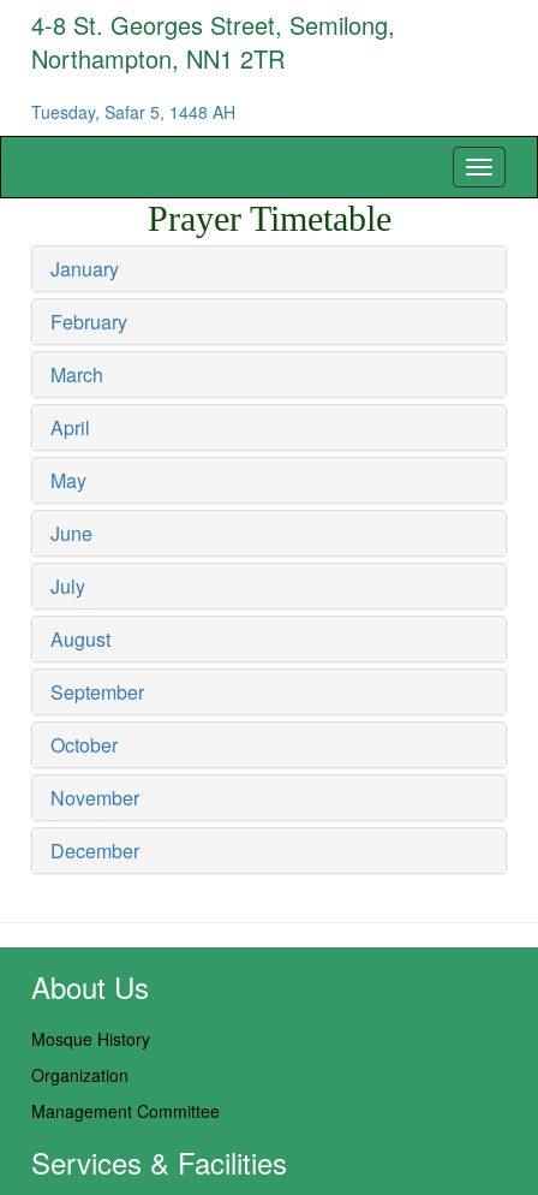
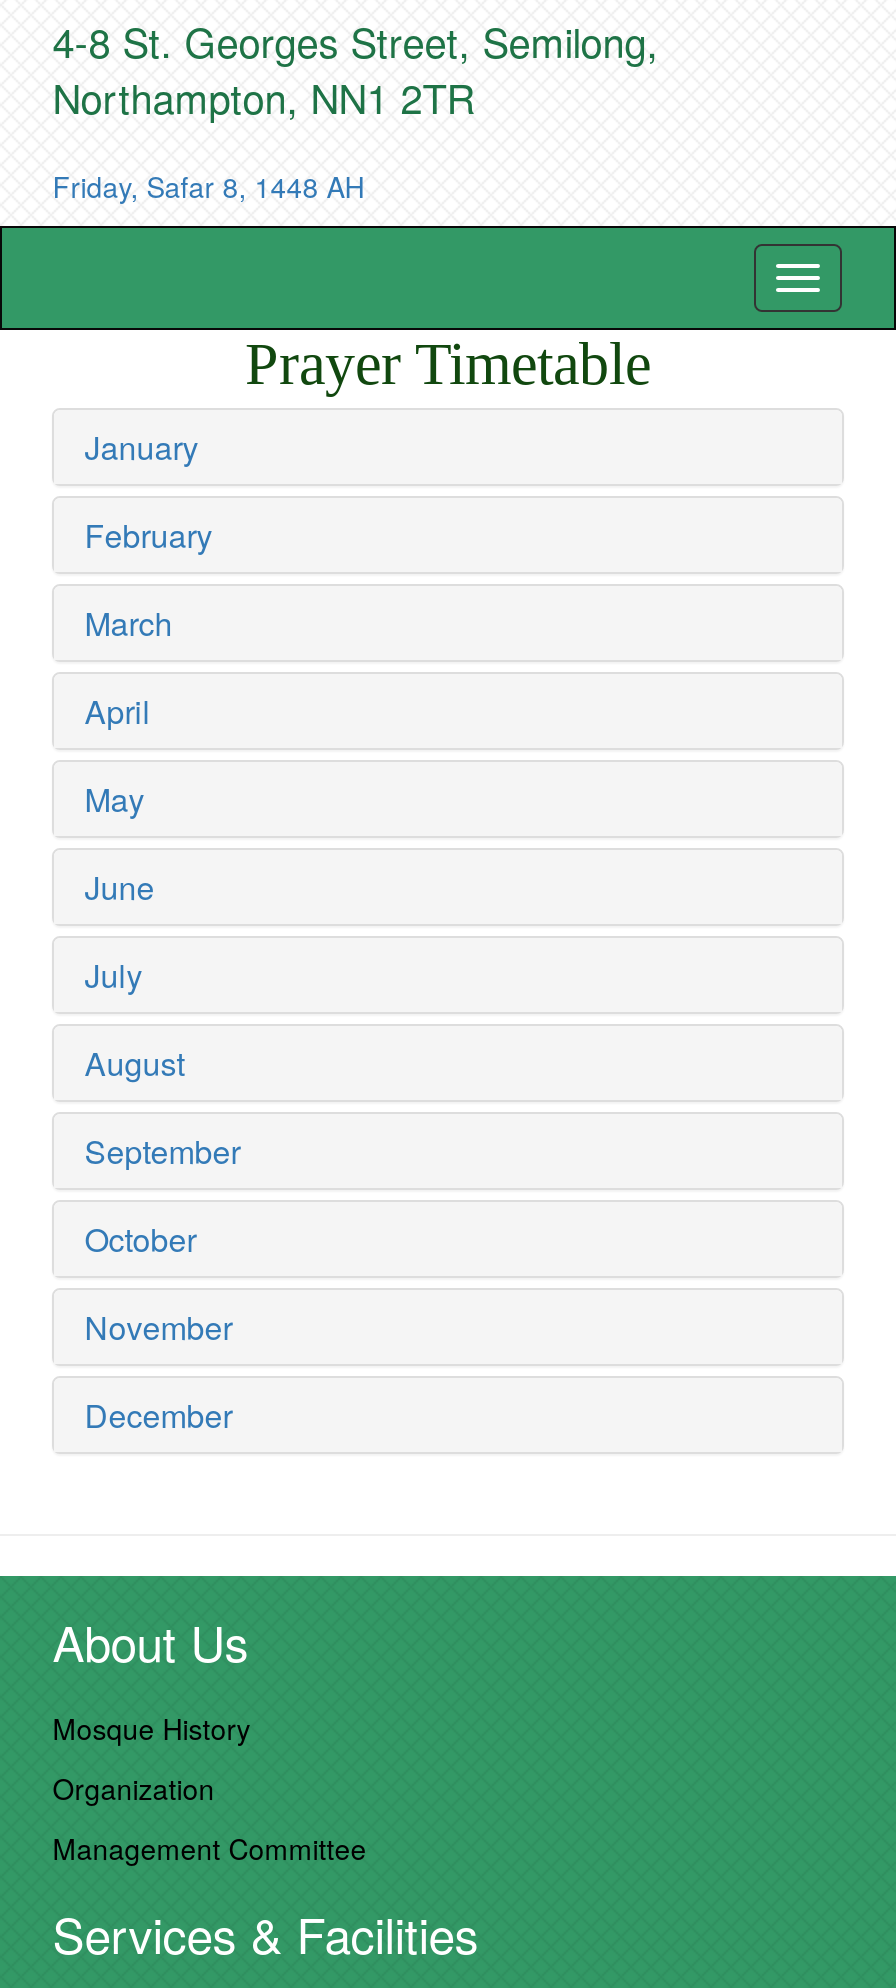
[31,100,236,124] Tuesday, Safar 5, 1448 AH -> [52,166,364,206] Friday, Safar 8, 1448 AH

